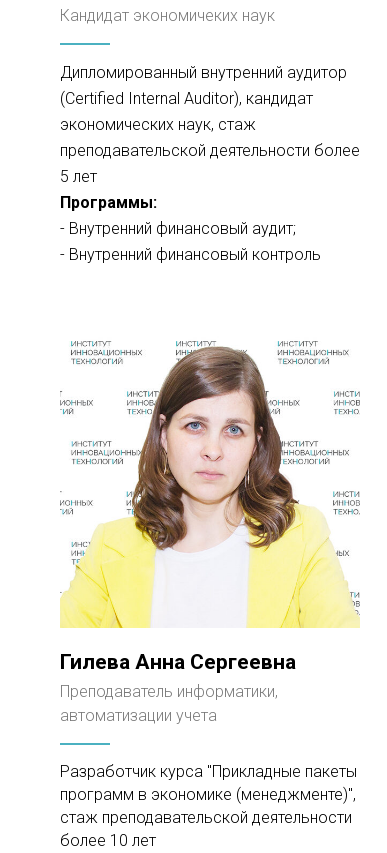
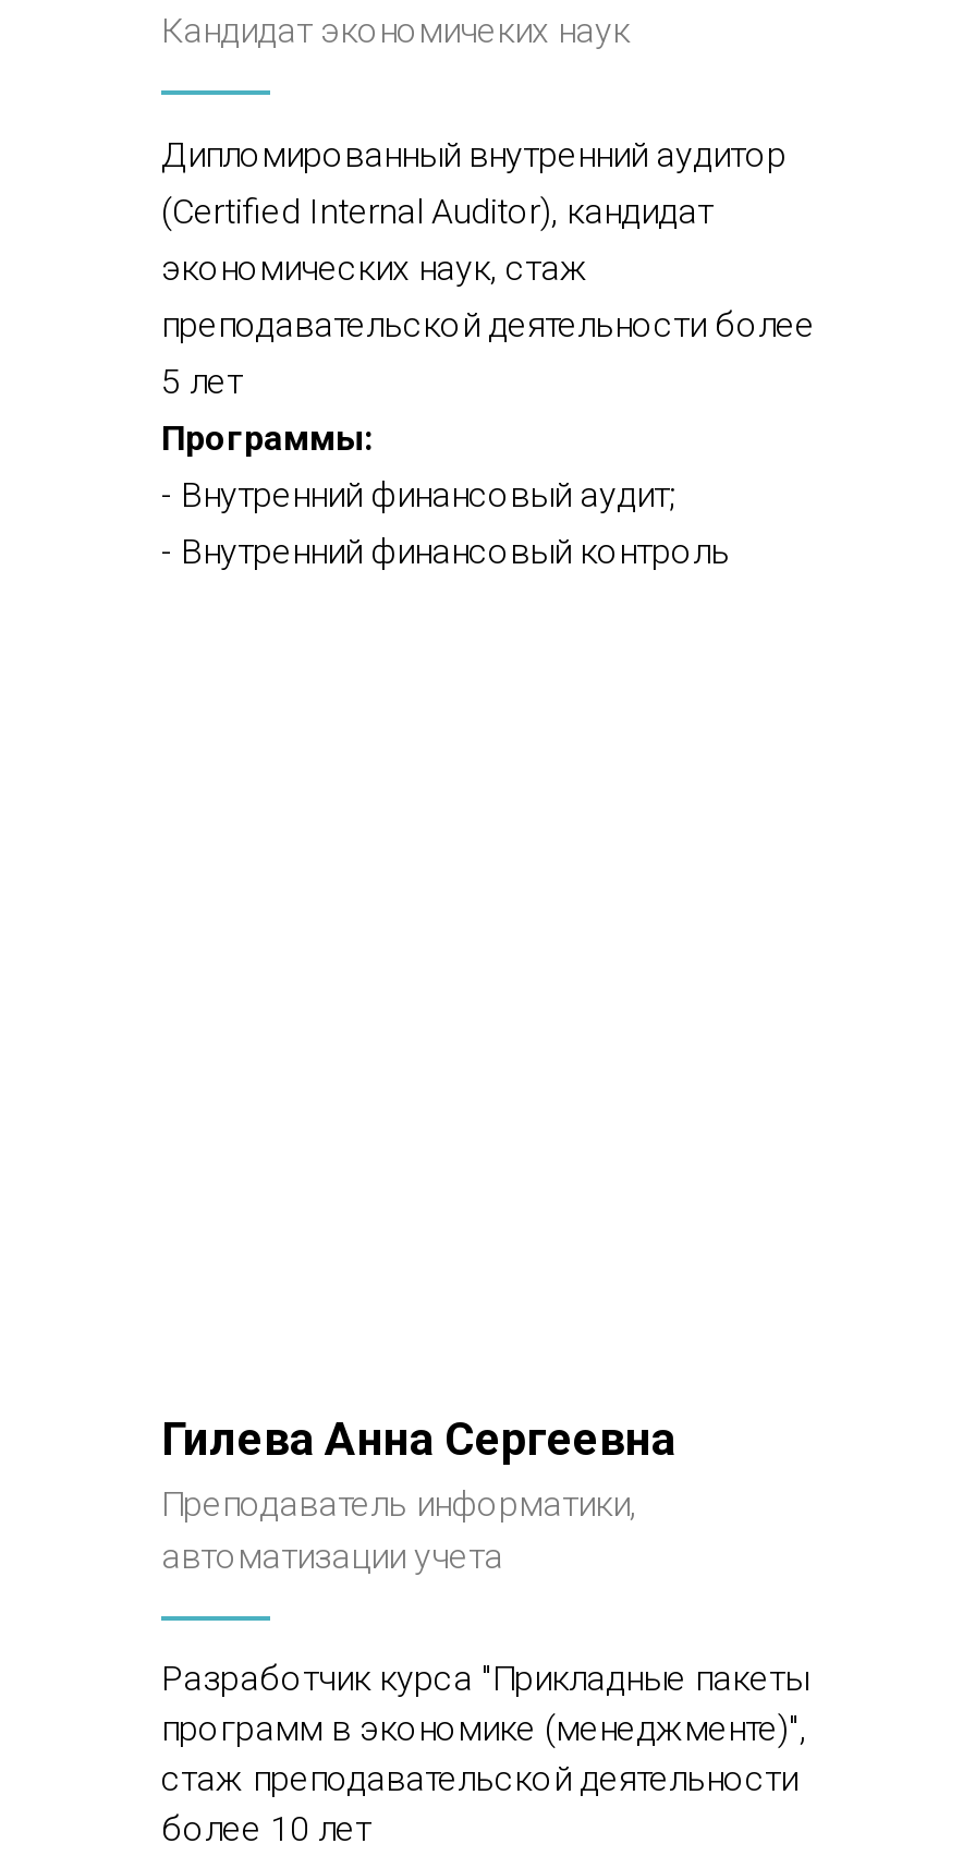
[59,340,361,629] [image] -> none

